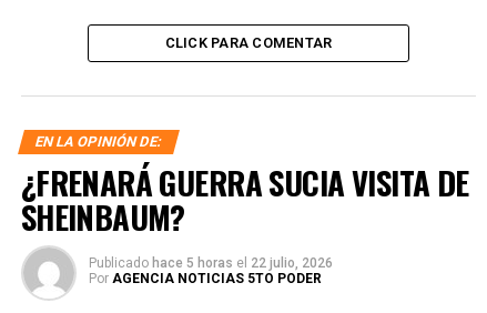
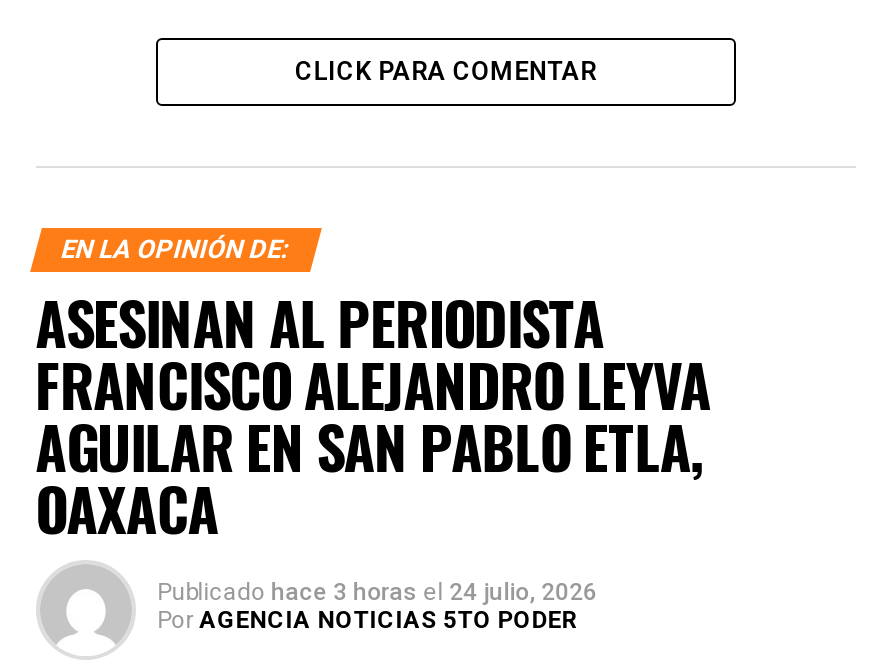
[21,158,469,270] ¿FRENARÁ GUERRA SUCIA VISITA DE | SHEINBAUM? | Publicado hace 5 horas el 22 julio, 2026 -> [35,279,711,605] ASESINAN AL PERIODISTA | FRANCISCO ALEJANDRO LEYVA | AGUILAR EN SAN PABLO ETLA, | OAXACA | Publicado hace 3 horas el 24 julio, 2026

